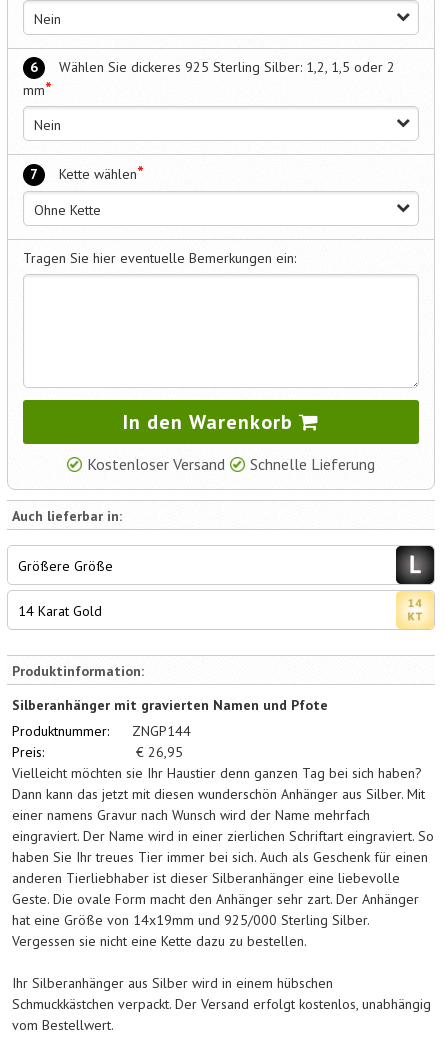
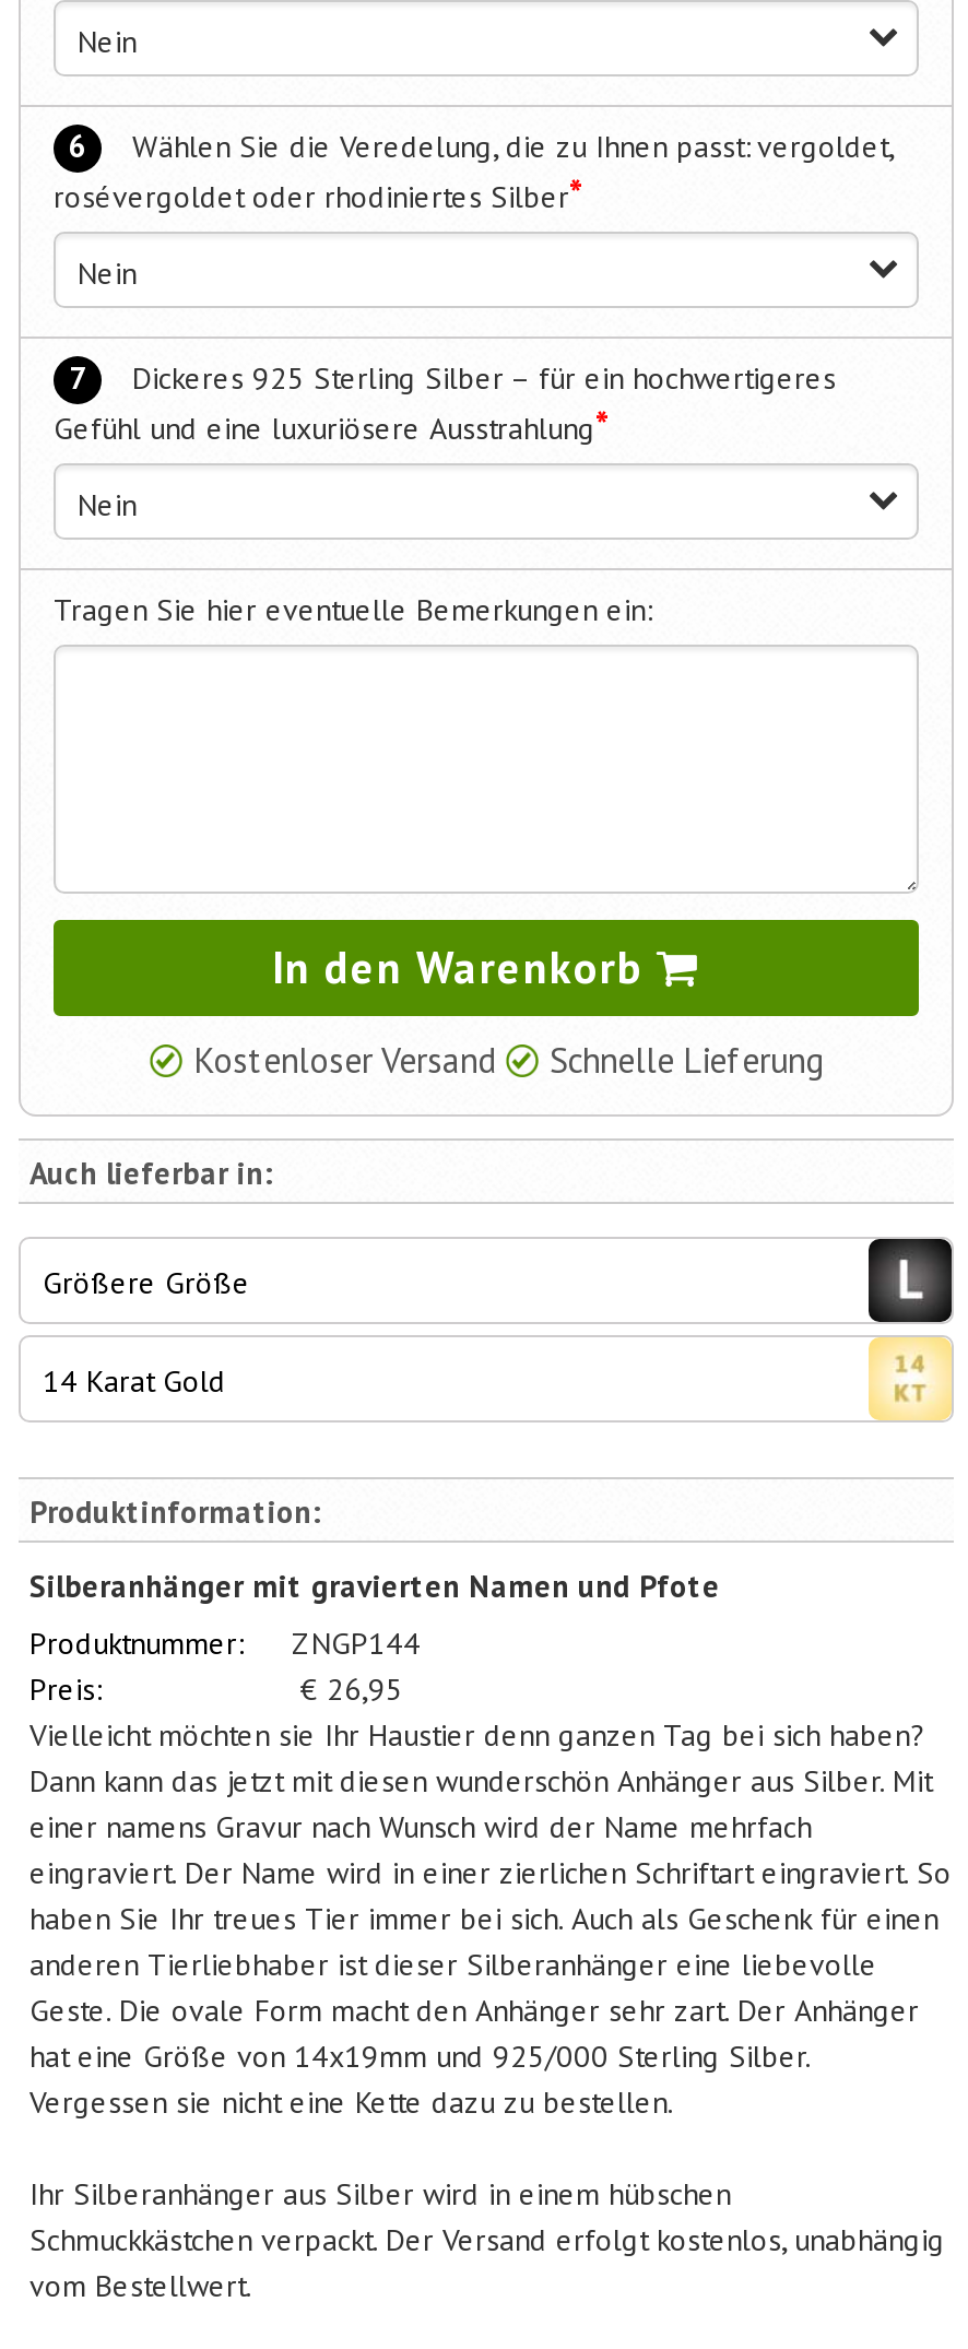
[23,58,395,100] Wählen Sie dickeres 925 Sterling Silber: 1,2, 1,5 oder 2 | mm* -> [54,126,893,218] Wählen Sie die Veredelung, die zu Ihnen passt: vergoldet, | rosévergoldet oder rhodiniertes Silber*
[59,162,144,184] Kette wählen* -> [54,358,836,450] Dickeres 925 Sterling Silber – für ein hochwertigeres | Gefühl und eine luxuriösere Ausstrahlung*
[34,201,101,219] Ohne Kette -> [78,485,137,524] Nein

